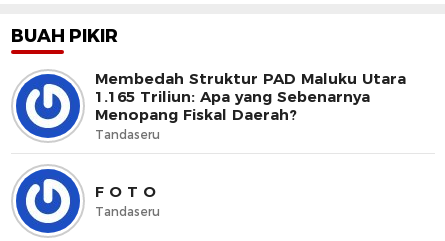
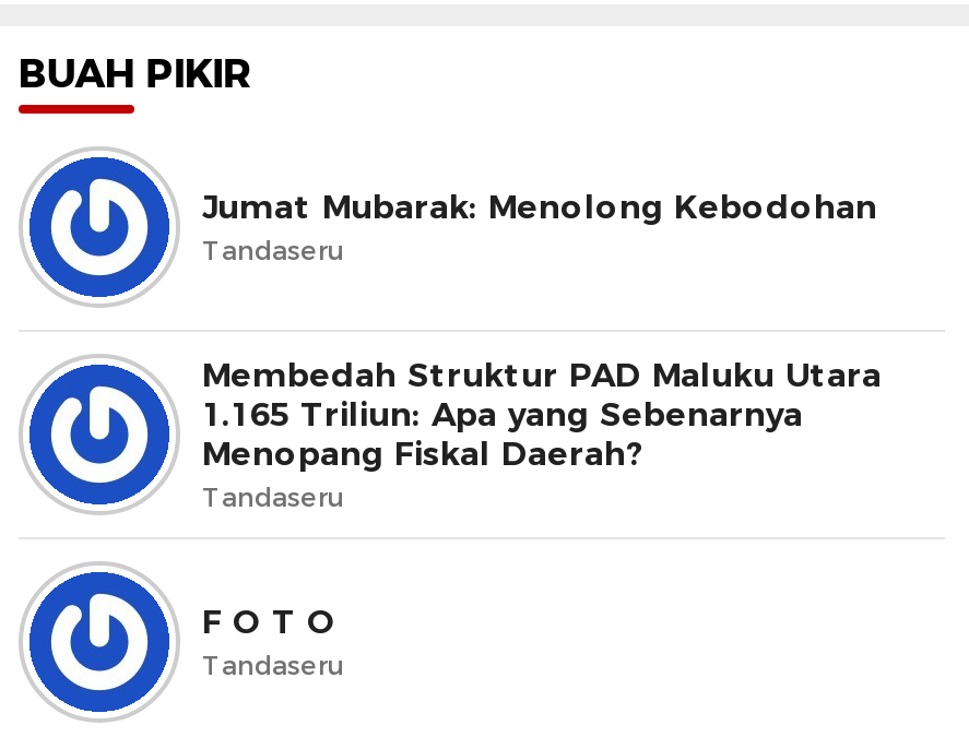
none -> [202,186,877,267] Jumat Mubarak: Menolong Kebodohan | Tandaseru

